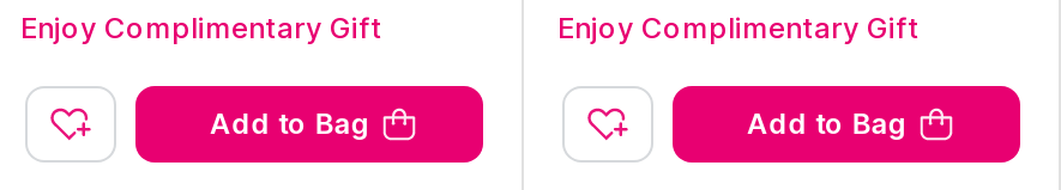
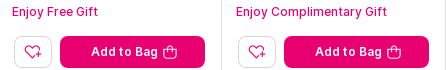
[20,9,382,44] Enjoy Complimentary Gift -> [12,4,98,19] Enjoy Free Gift

